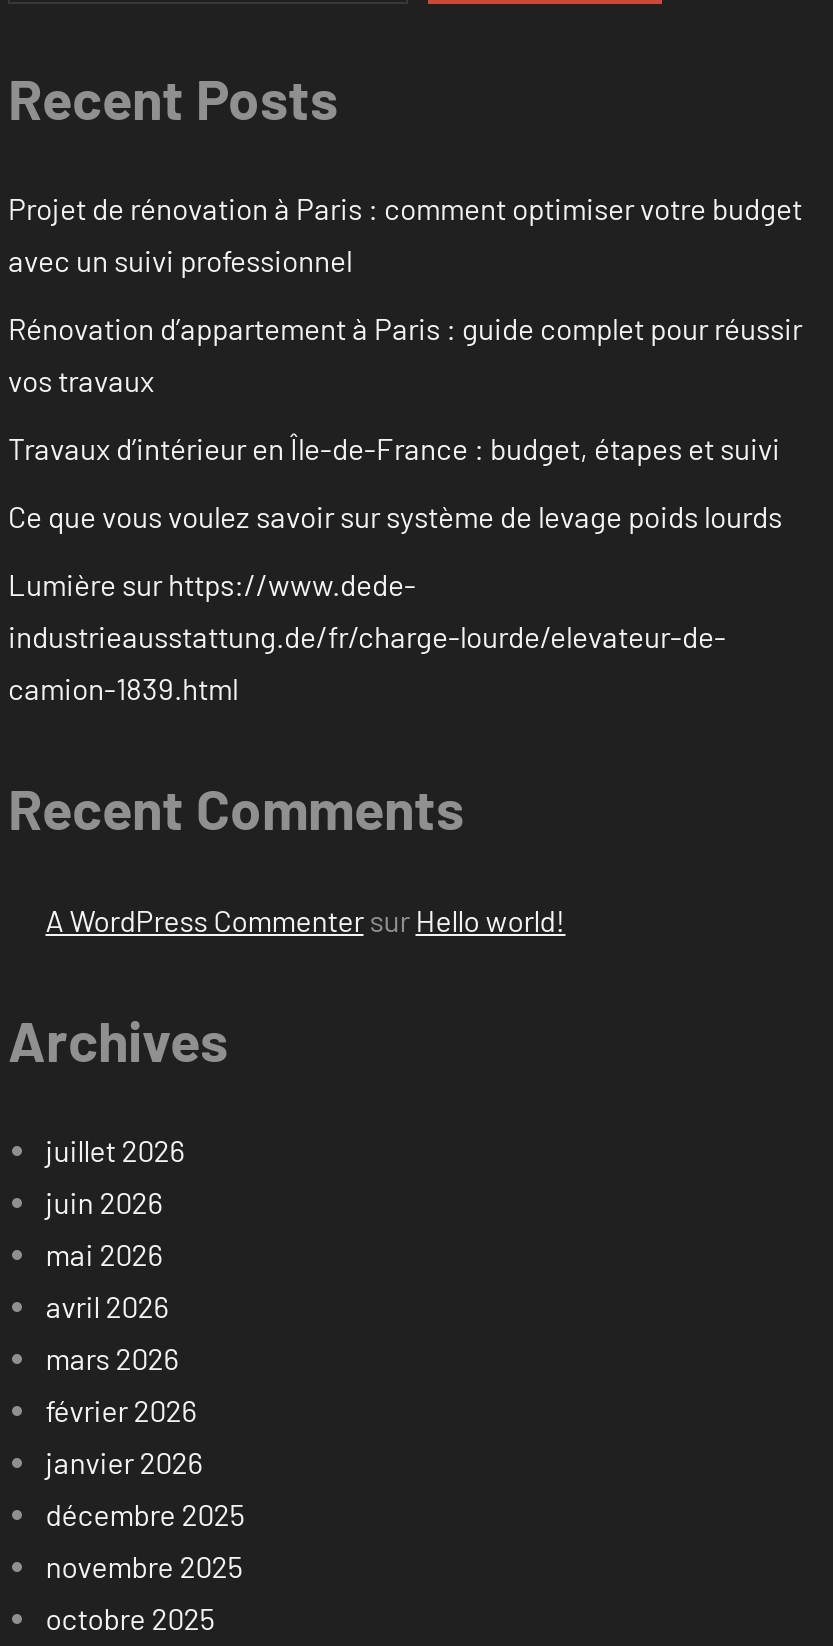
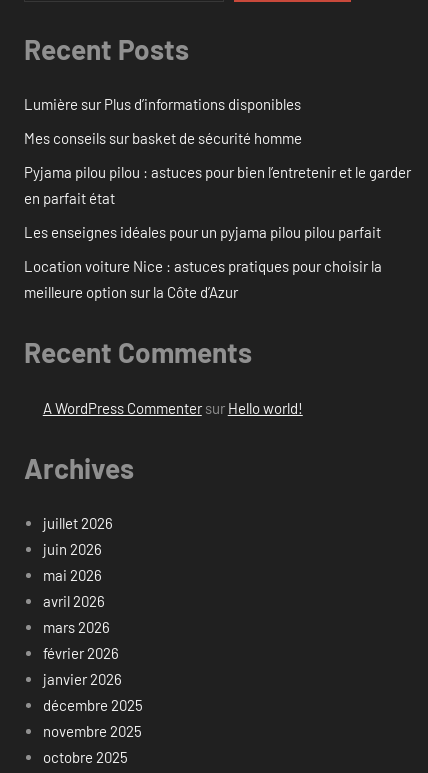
[8,191,802,279] Projet de rénovation à Paris : comment optimiser votre budget | avec un suivi professionnel -> [24,95,301,113] Lumière sur Plus d’informations disponibles
[8,311,802,399] Rénovation d’appartement à Paris : guide complet pour réussir | vos travaux -> [24,129,302,147] Mes conseils sur basket de sécurité homme
[8,431,780,467] Travaux d’intérieur en Île-de-France : budget, étapes et suivi -> [24,163,411,207] Pyjama pilou pilou : astuces pour bien l’entretenir et le garder | en parfait état
[8,499,782,535] Ce que vous voulez savoir sur système de levage poids lourds -> [24,223,381,241] Les enseignes idéales pour un pyjama pilou pilou parfait
[8,567,726,707] Lumière sur https://www.dede- | industrieausstattung.de/fr/charge-lourde/elevateur-de- | camion-1839.html -> [24,257,382,301] Location voiture Nice : astuces pratiques pour choisir la | meilleure option sur la Côte d’Azur

